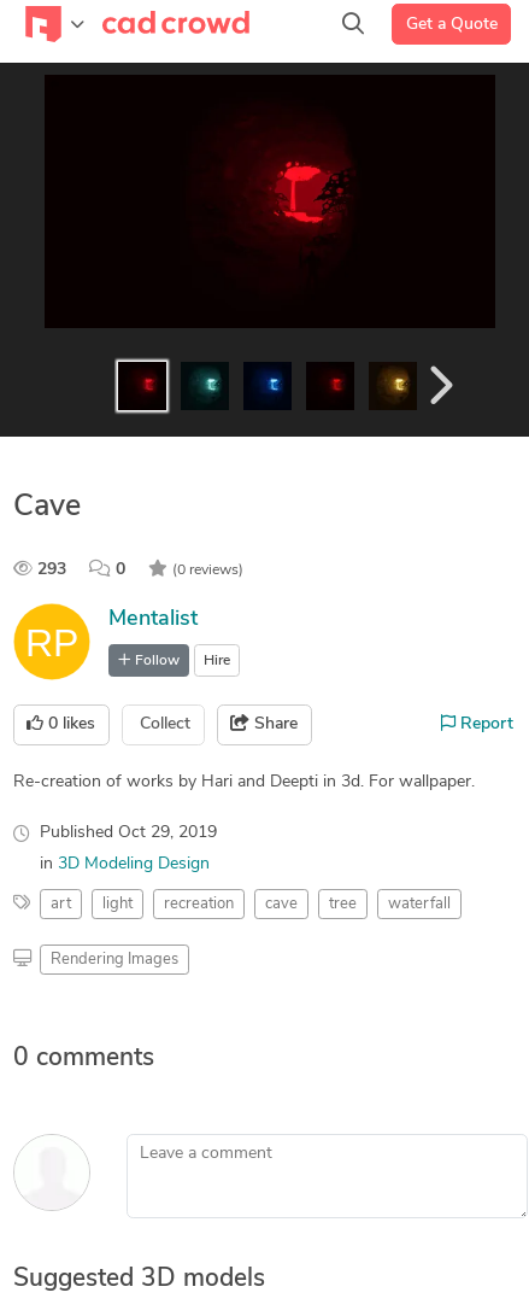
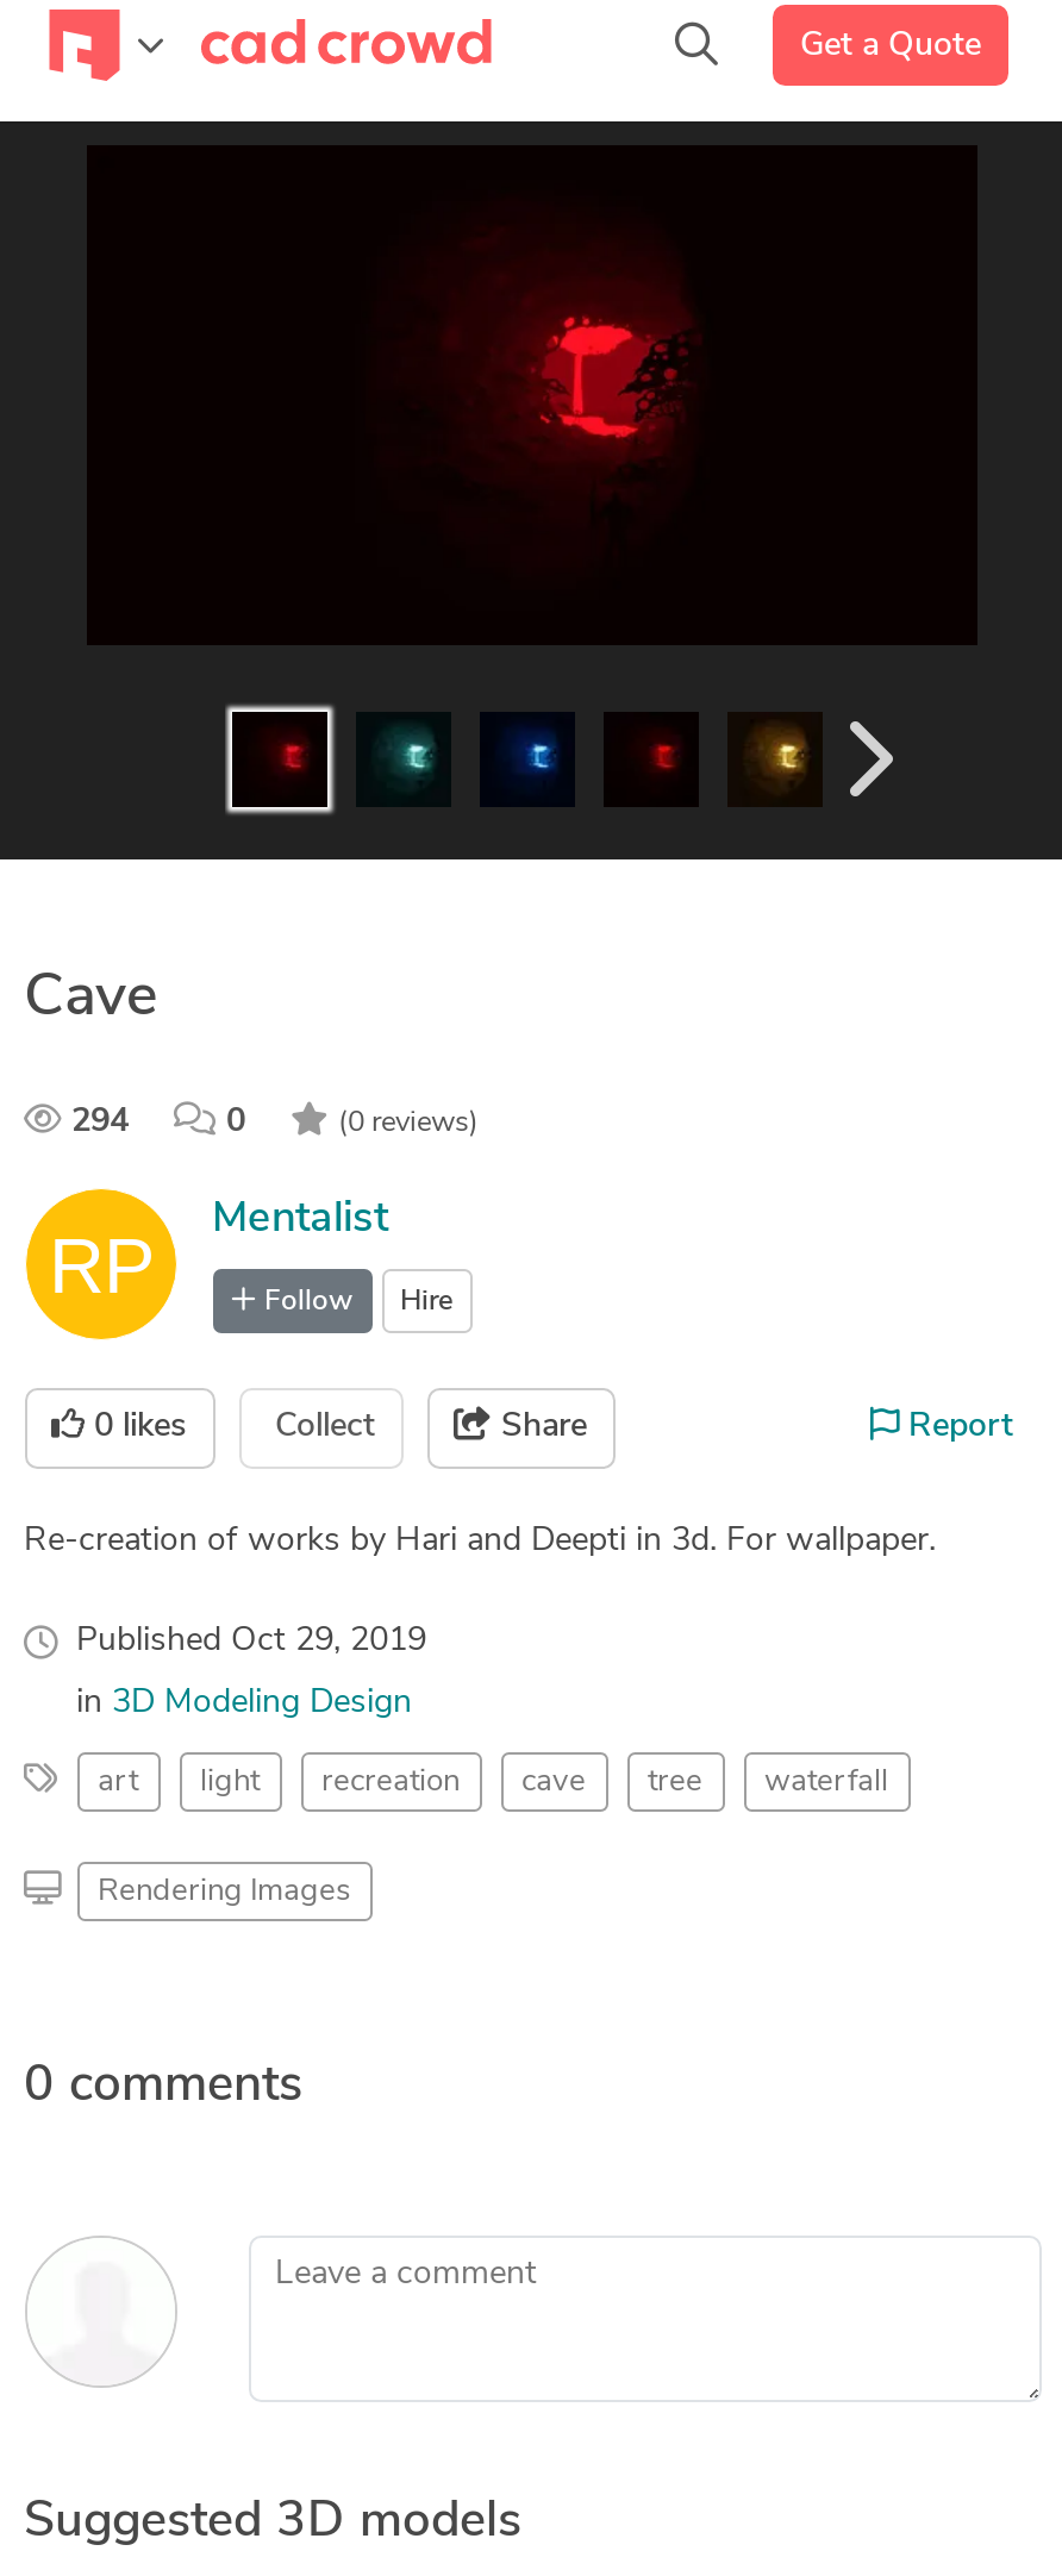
[37,561,66,579] 293 -> [71,1105,129,1140] 294

